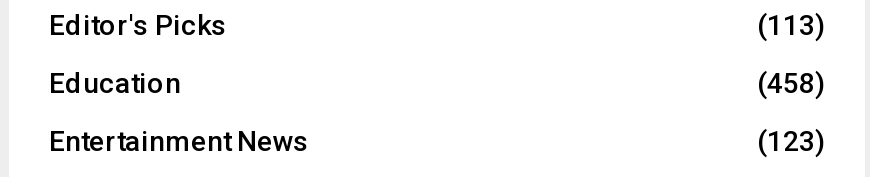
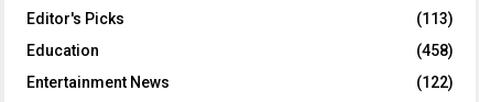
[757,126,825,158] (123) -> [416,74,454,91] (122)

